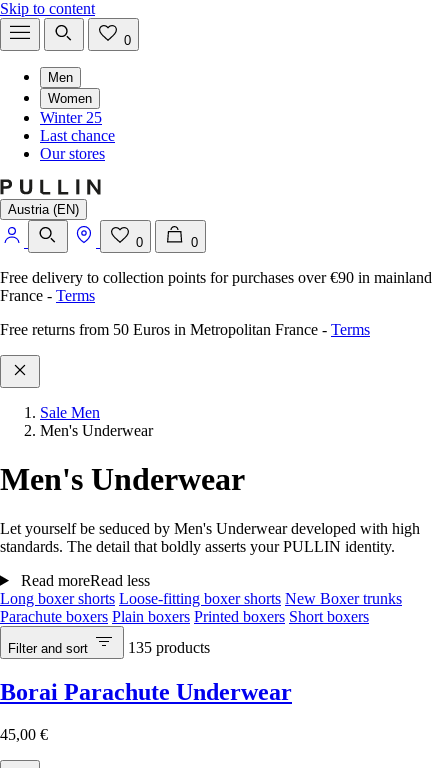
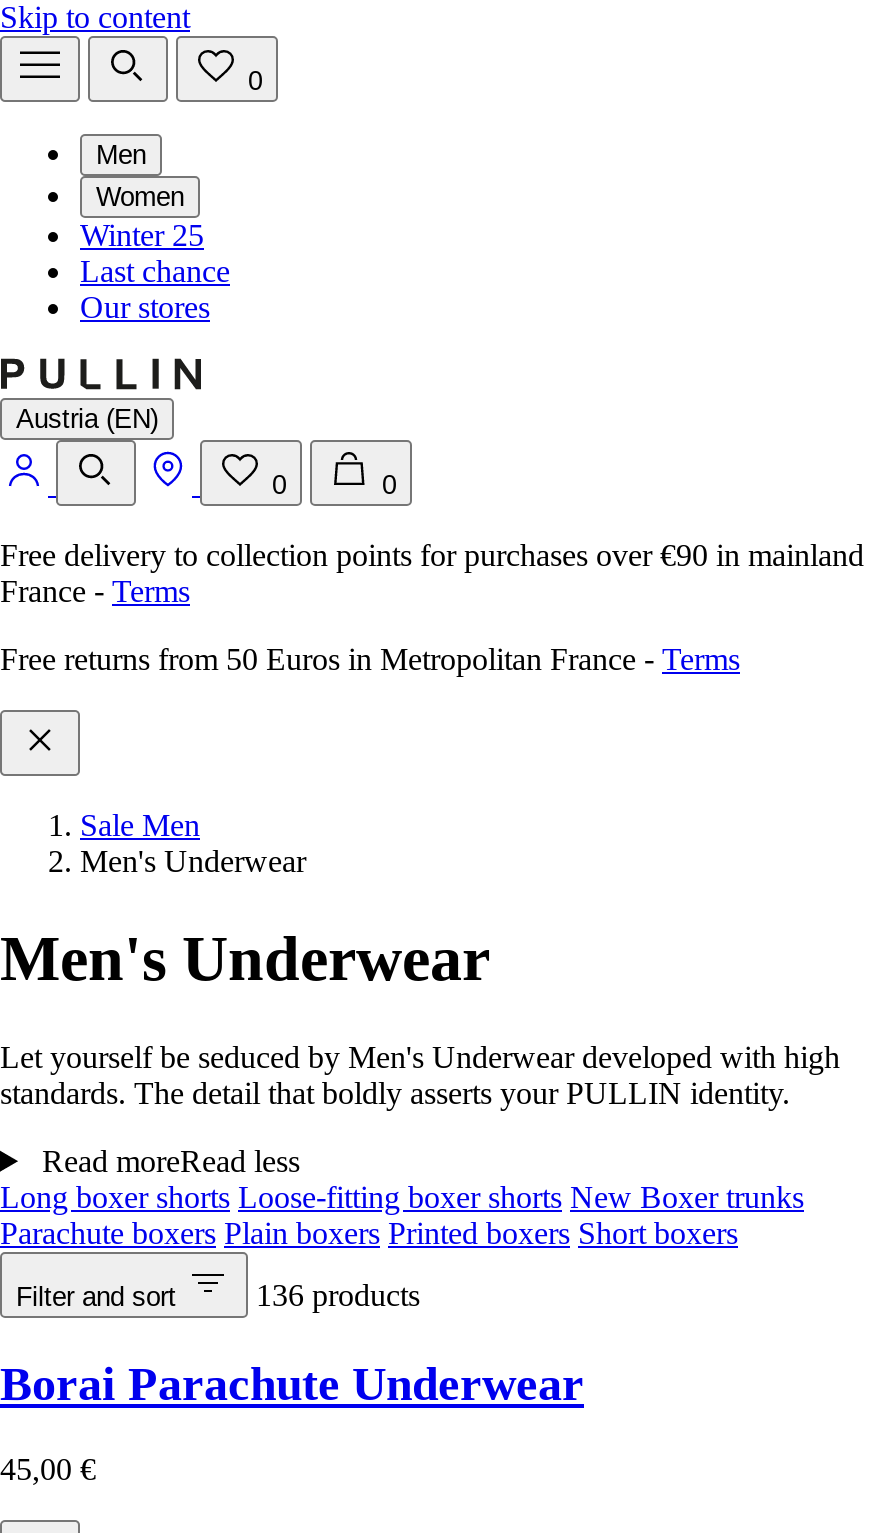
[128,639,210,656] 135 products -> [256,1278,420,1312] 136 products

